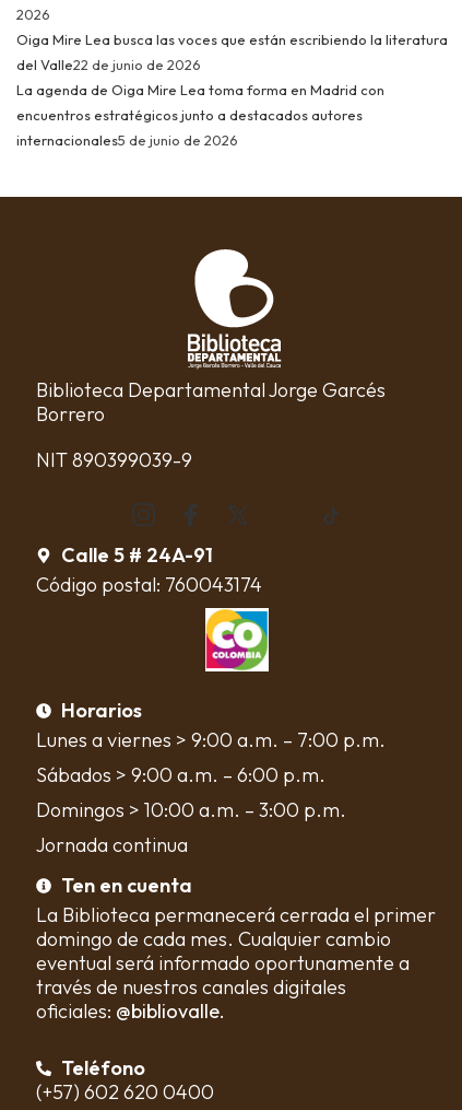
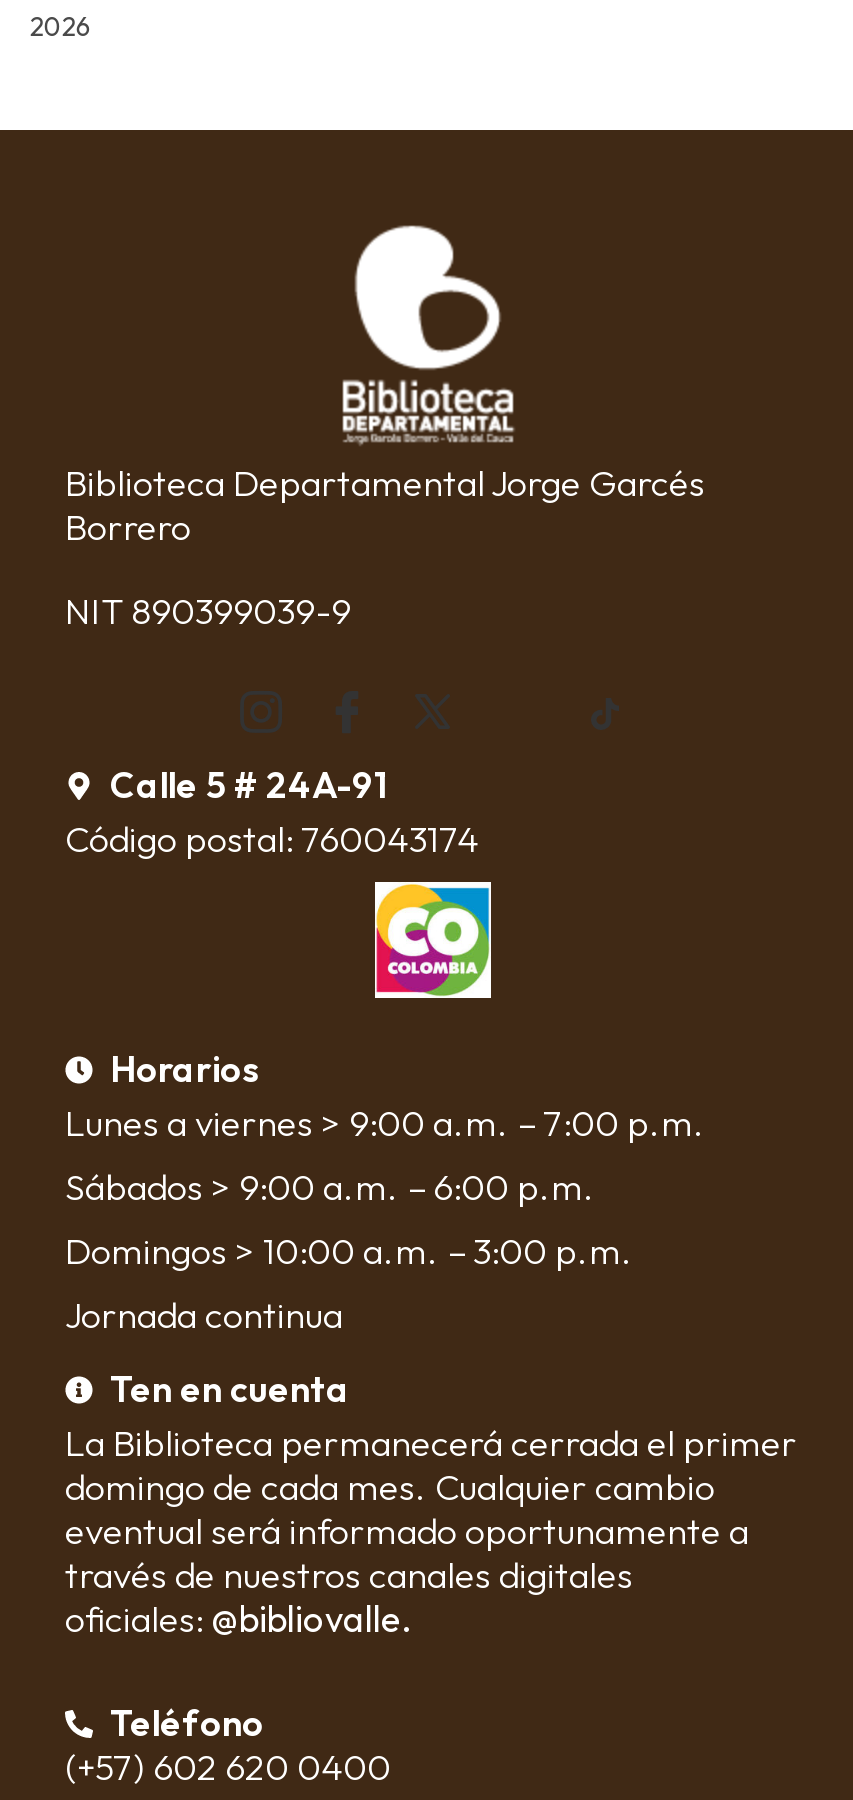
[17,30,448,148] Oiga Mire Lea busca las voces que están escribiendo la literatura | del Valle22 de junio de 2026 | La agenda de Oiga Mire Lea toma forma en Madrid con | encuentros estratégicos junto a destacados autores | internacionales5 de junio de 2026 -> none

